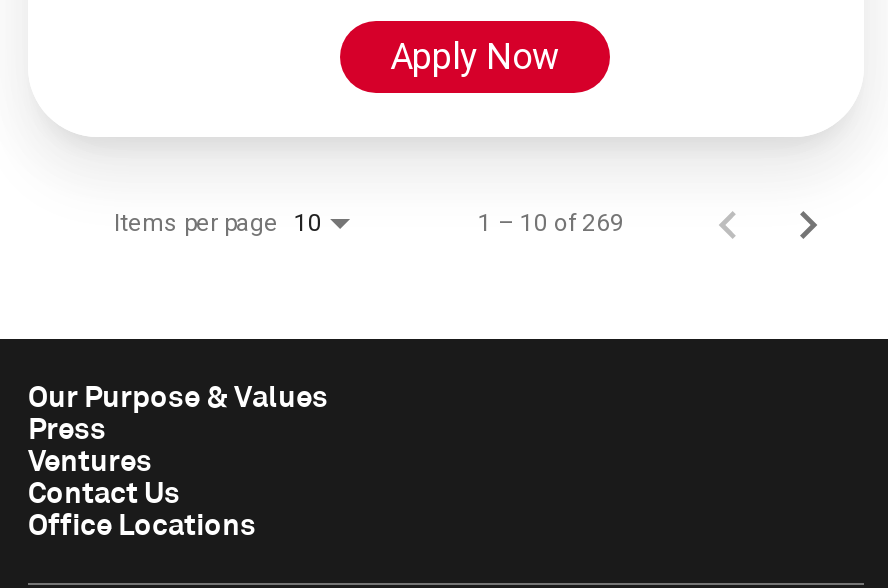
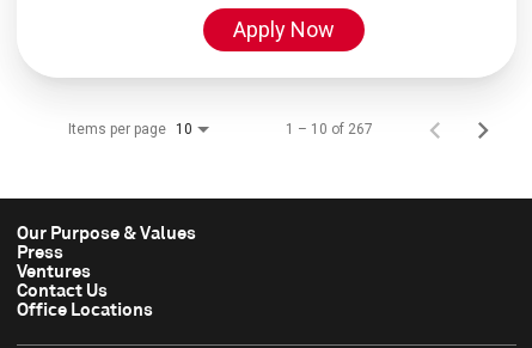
[478,208,624,236] 1 – 10 of 269 -> [286,120,373,137] 1 – 10 of 267

